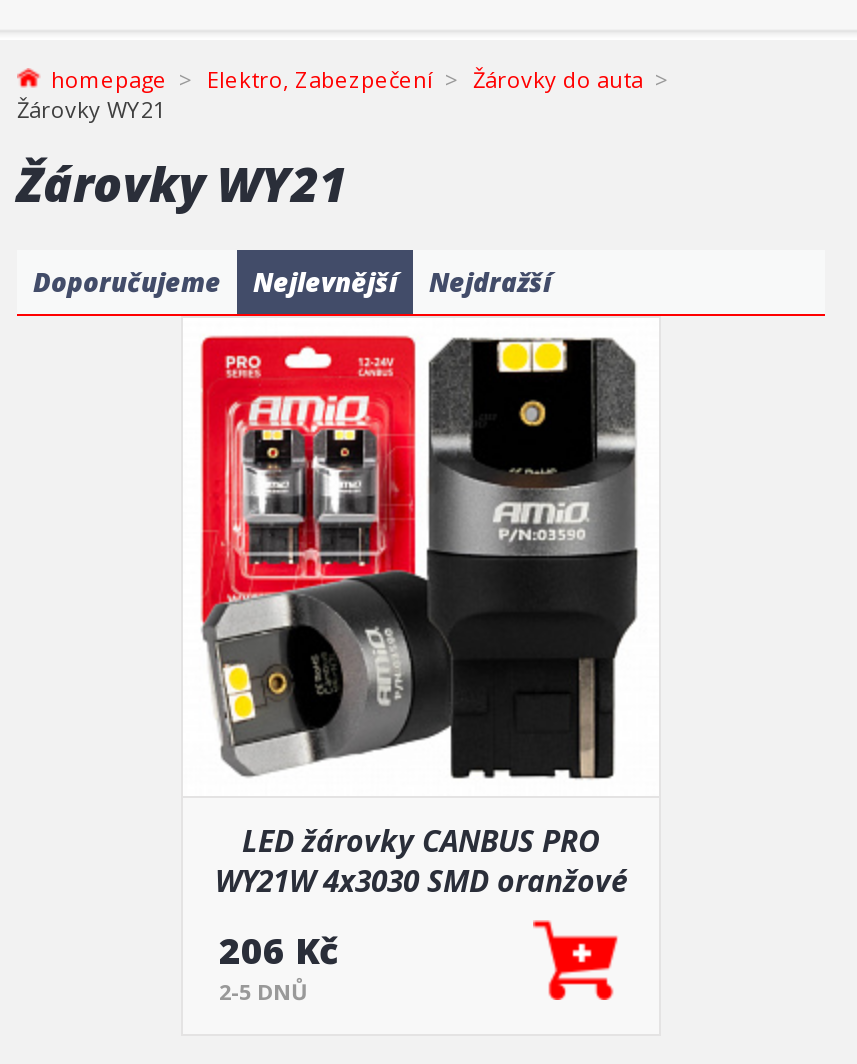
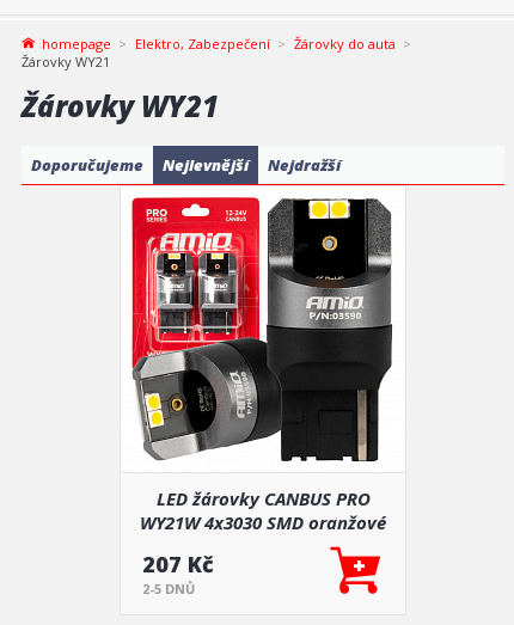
[219,926,339,974] 206 Kč -> [142,550,214,578] 207 Kč

